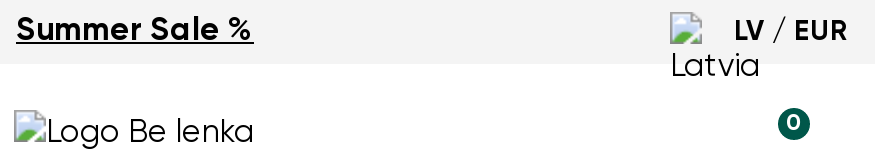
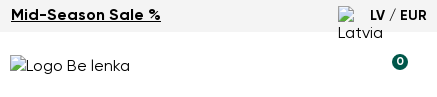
[16,16,254,48] Summer Sale % -> [11,8,161,24] Mid-Season Sale %

